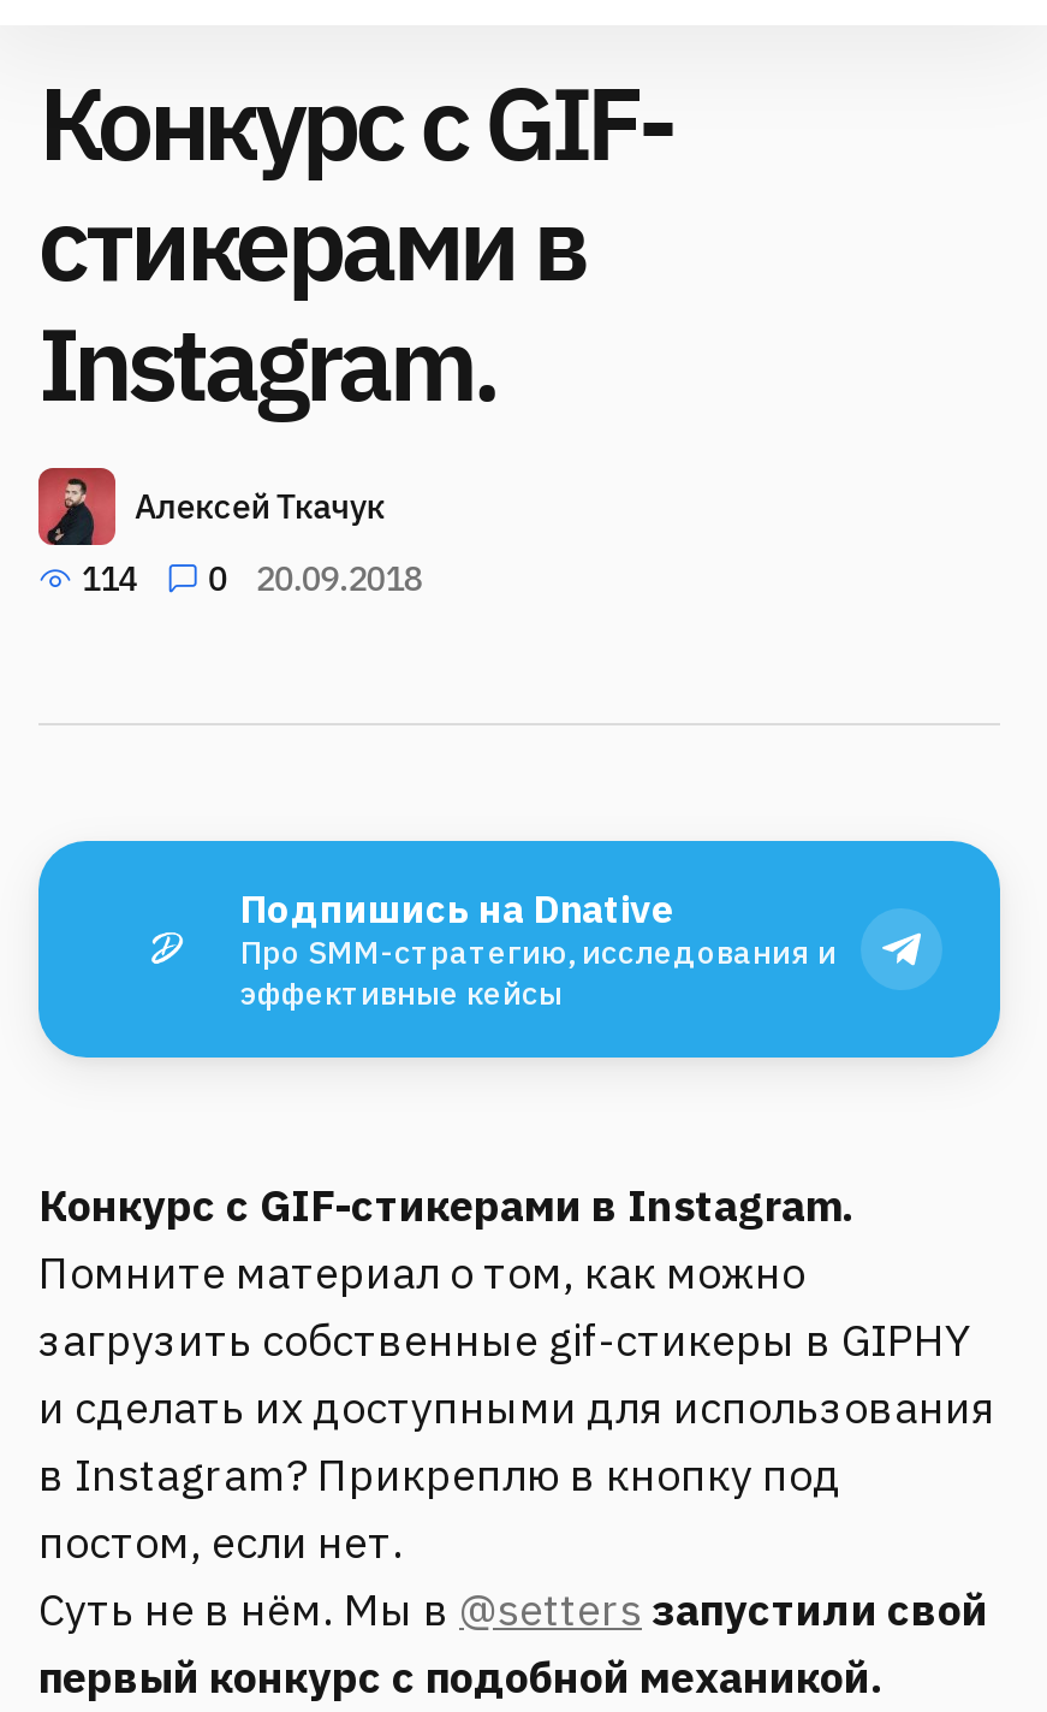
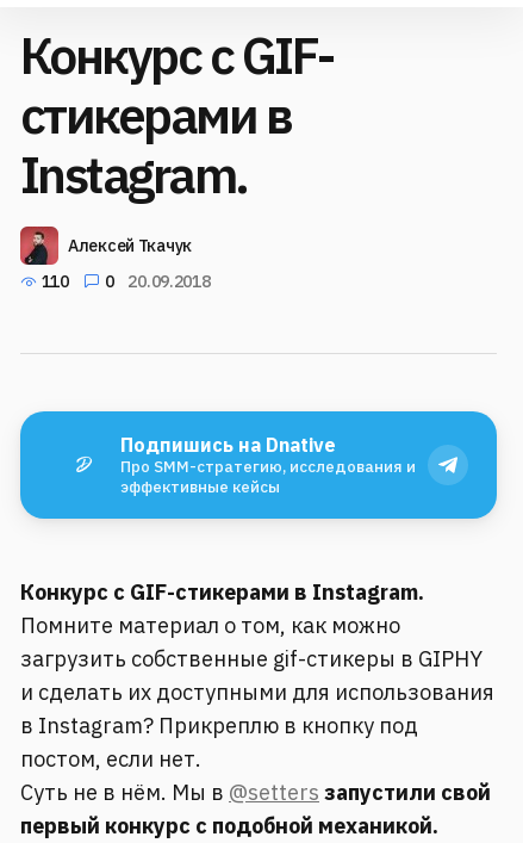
[81,557,422,600] 114 0 20.09.2018 -> [41,271,210,292] 110 0 20.09.2018

